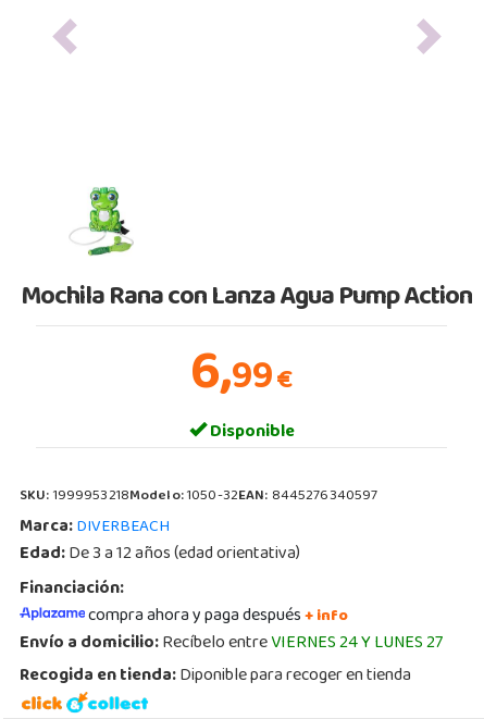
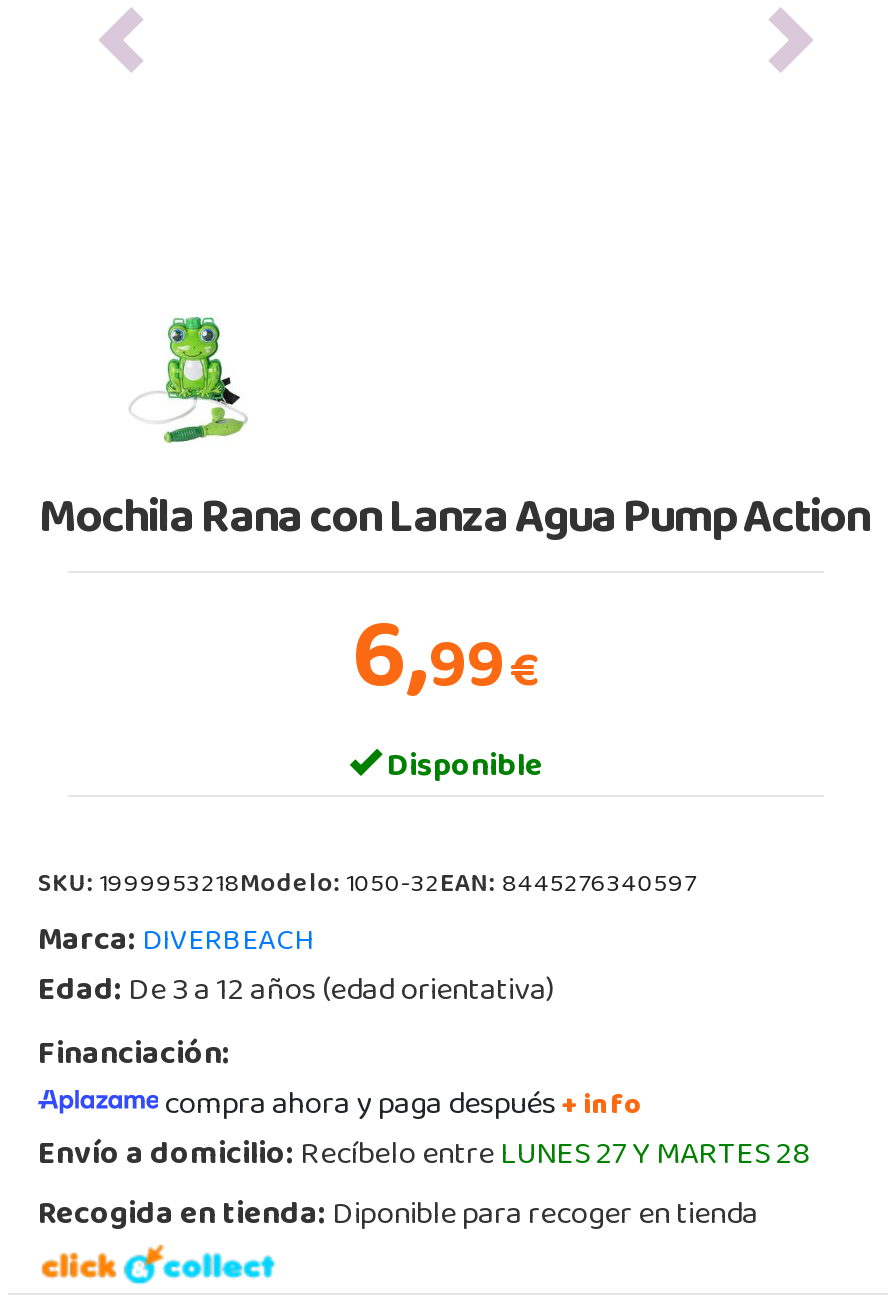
[20,627,443,661] Envío a domicilio: Recíbelo entreVIERNES 24 Y LUNES 27 -> [38,1125,810,1189] Envío a domicilio: Recíbelo entreLUNES 27 Y MARTES 28

